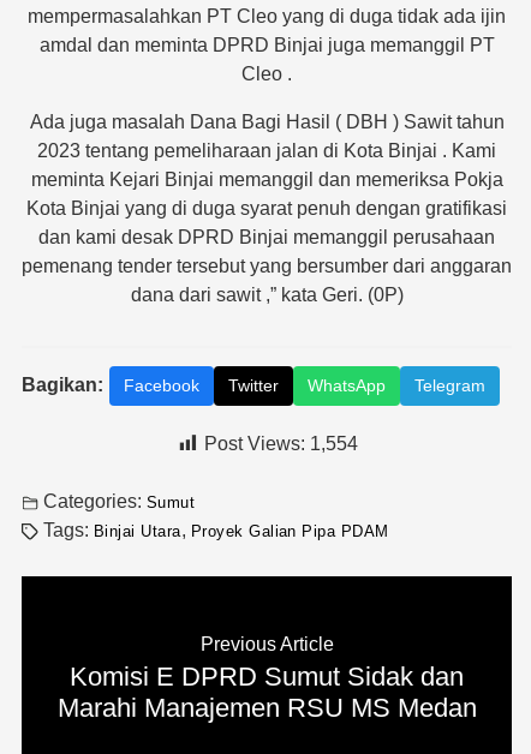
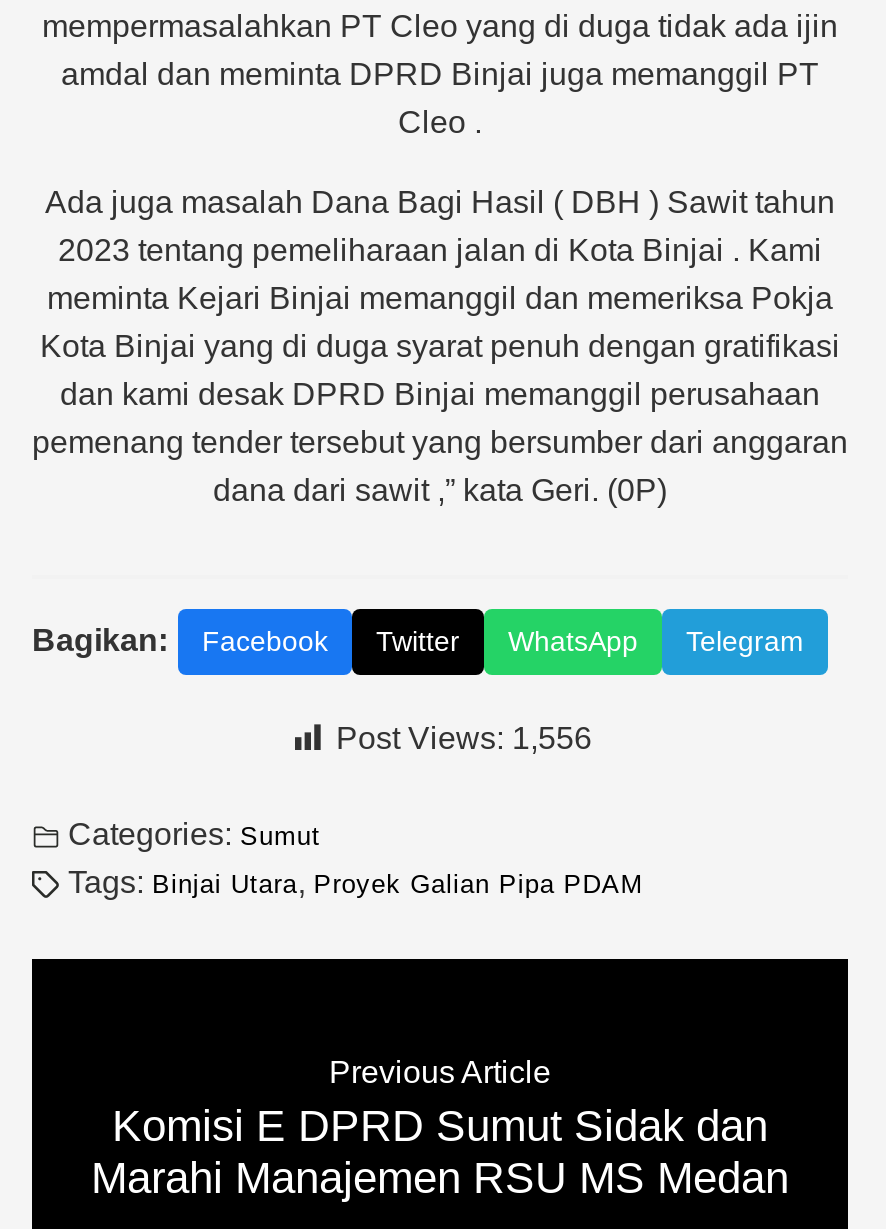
[204,433,358,454] Post Views: 1,554 -> [336,721,592,755] Post Views: 1,556

